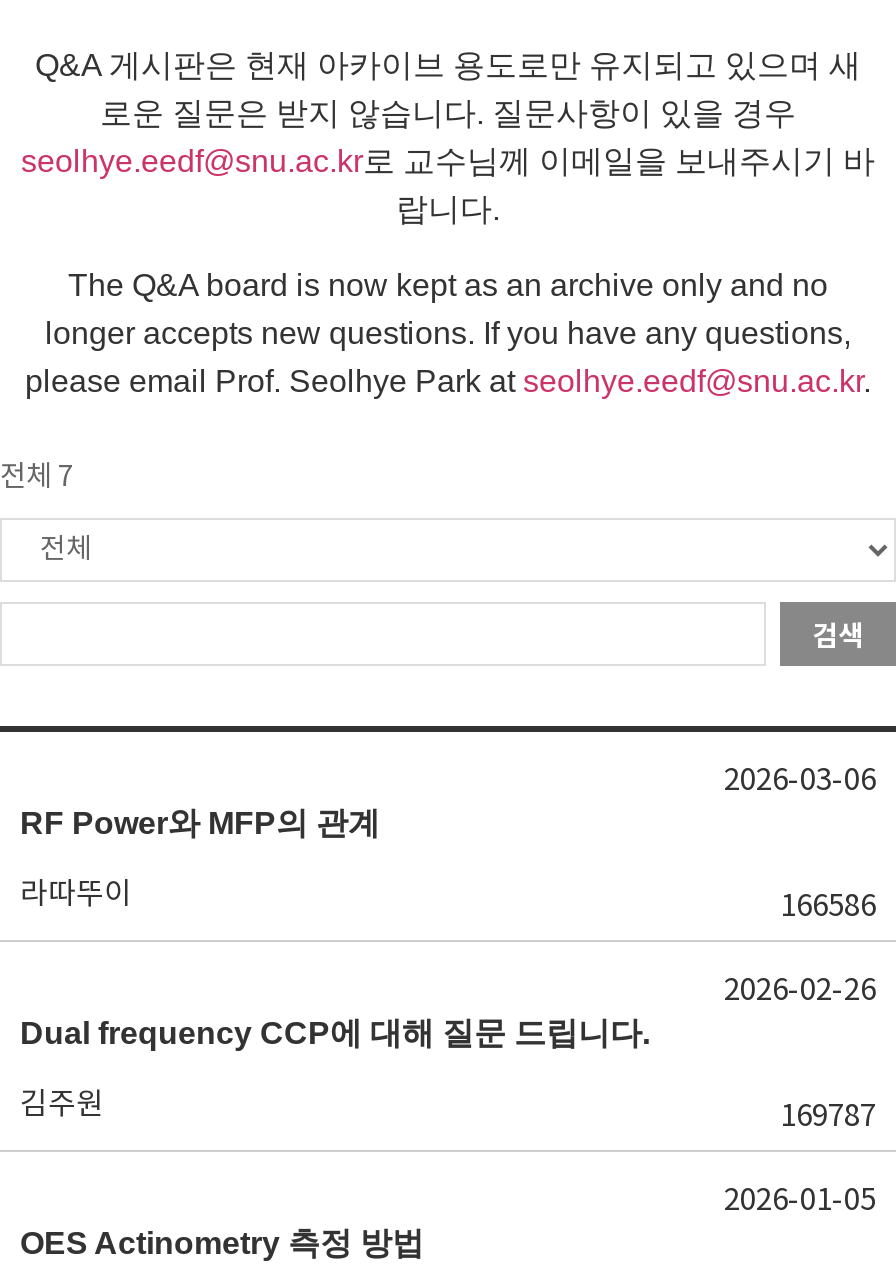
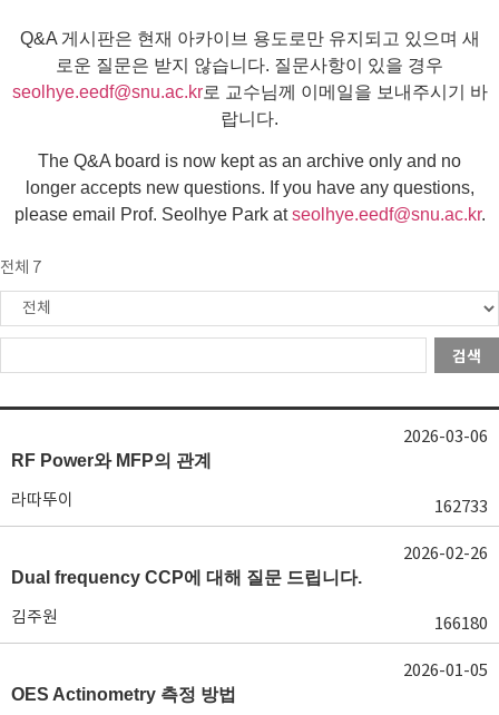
[780,886,876,924] 166586 -> [434,495,488,517] 162733
[780,1096,876,1134] 169787 -> [434,612,488,633] 166180

